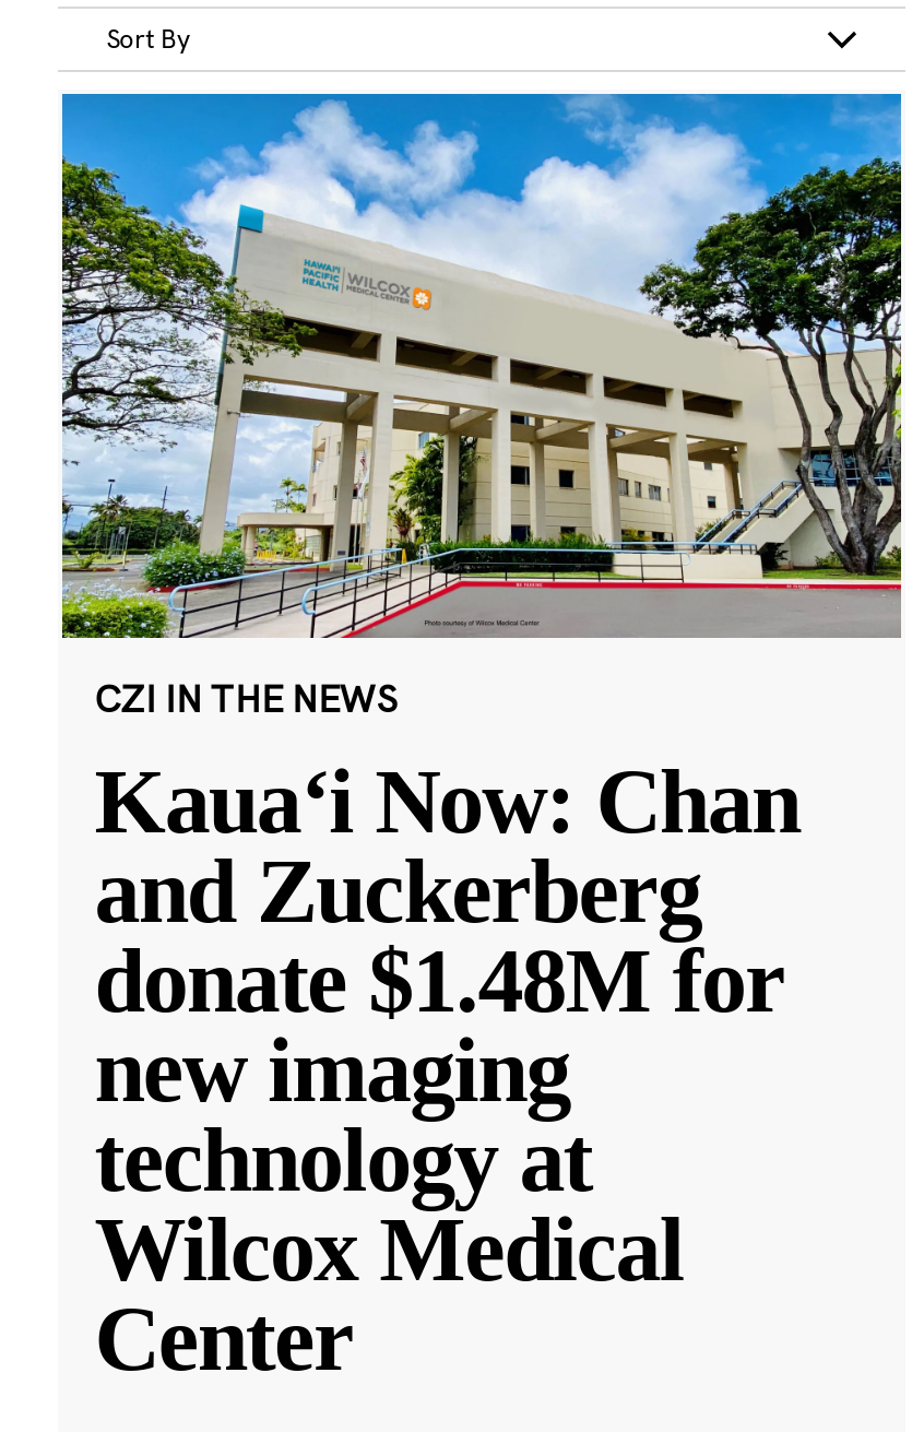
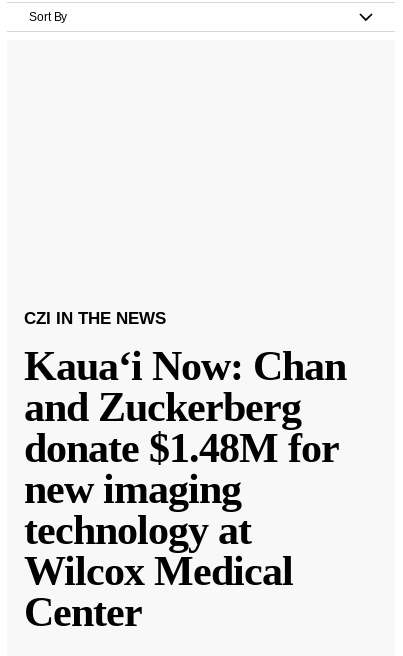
[60,92,903,640] [image] -> none

